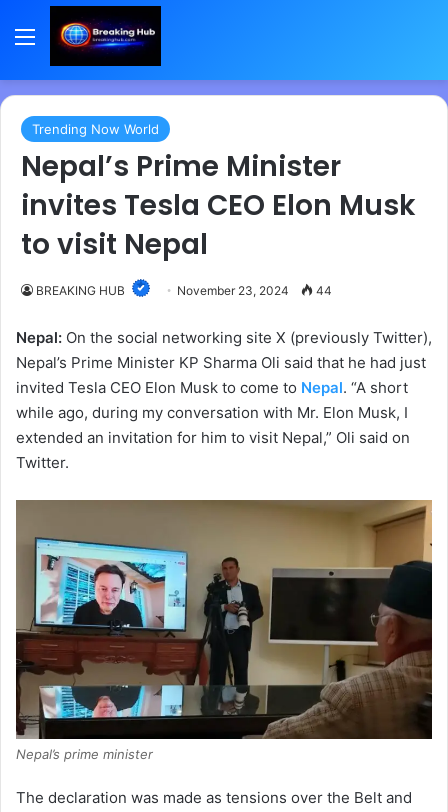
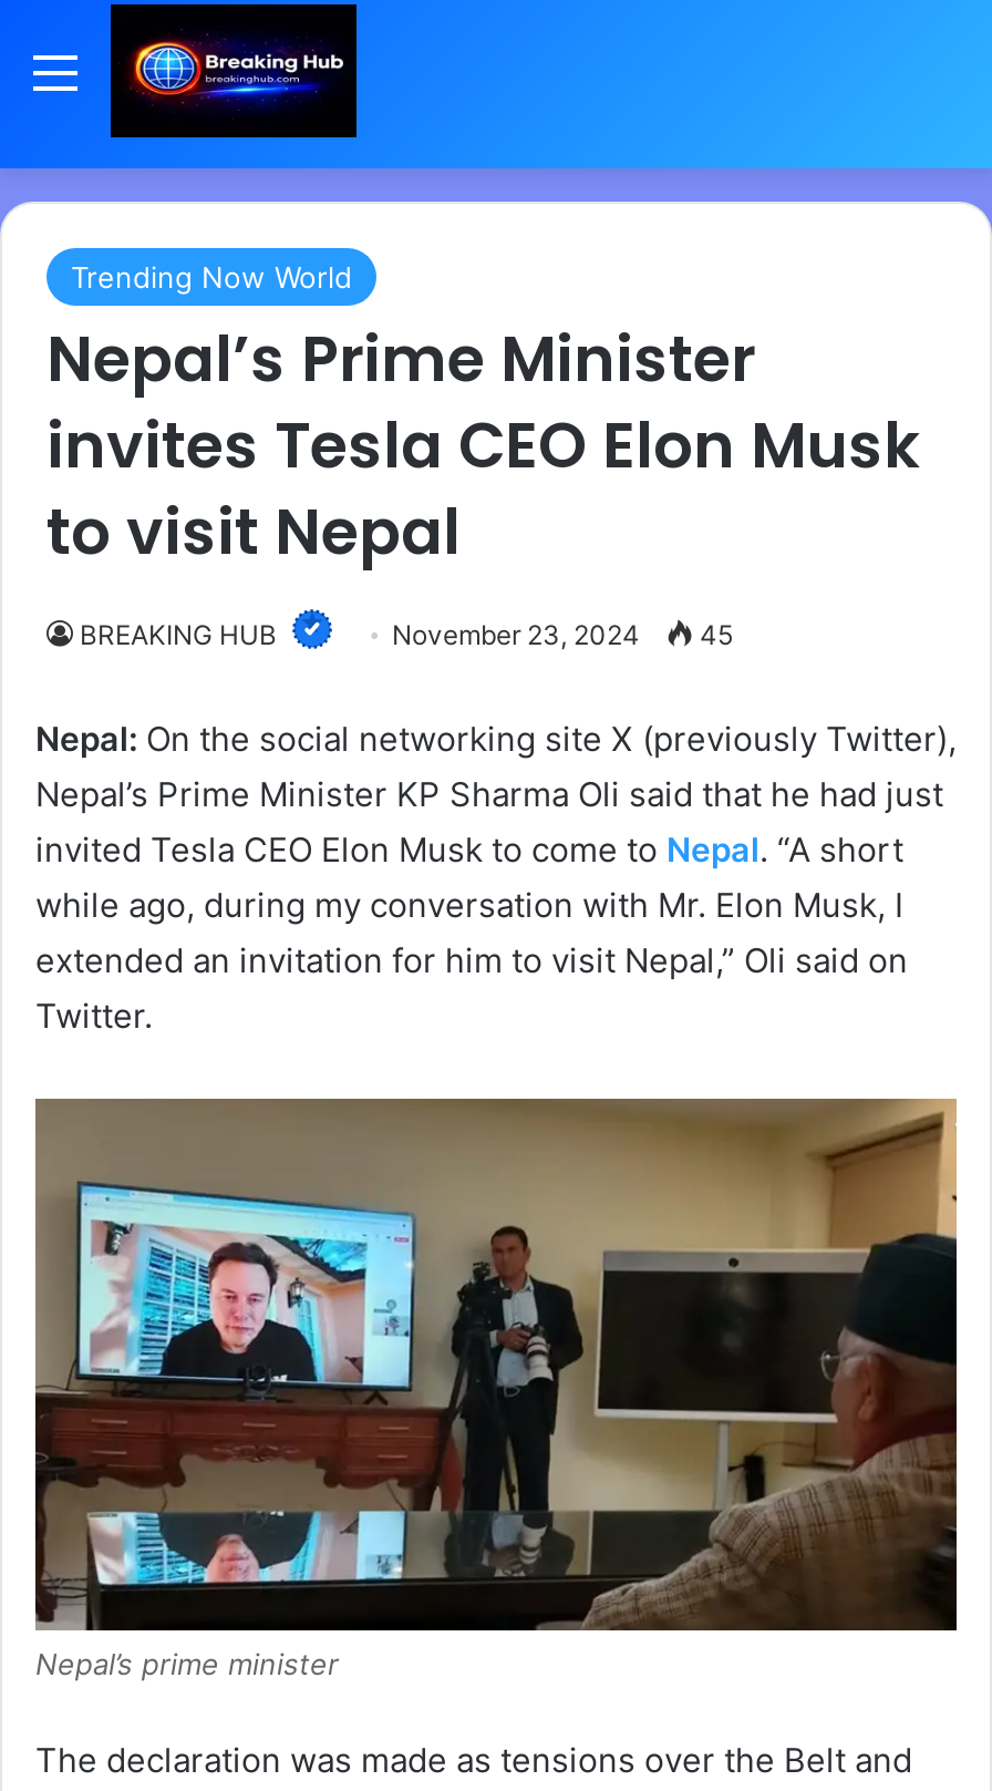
[177,283,332,298] November 23, 2024 44 -> [392,619,733,652] November 23, 2024 45

